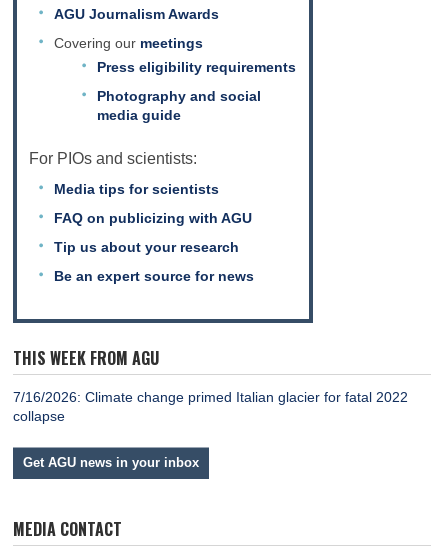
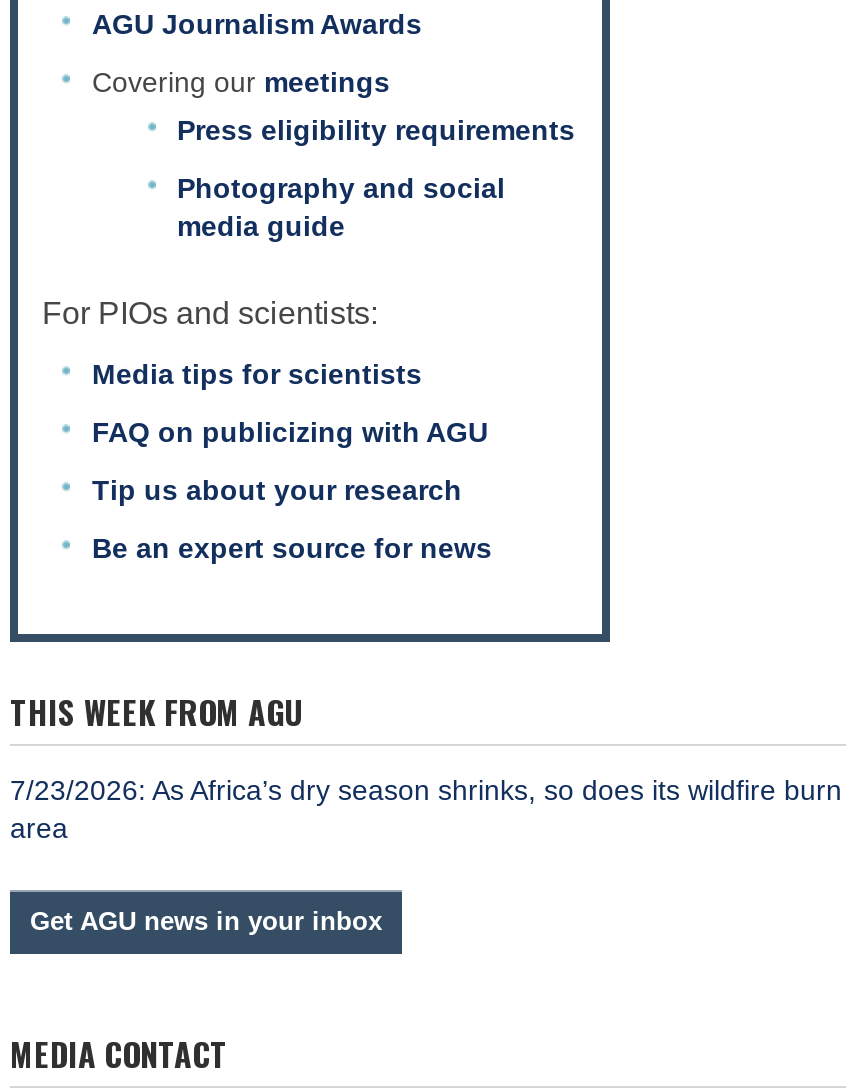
[13,388,408,423] 7/16/2026: Climate change primed Italian glacier for fatal 2022 | collapse -> [10,773,842,843] 7/23/2026: As Africa’s dry season shrinks, so does its wildfire burn | area

